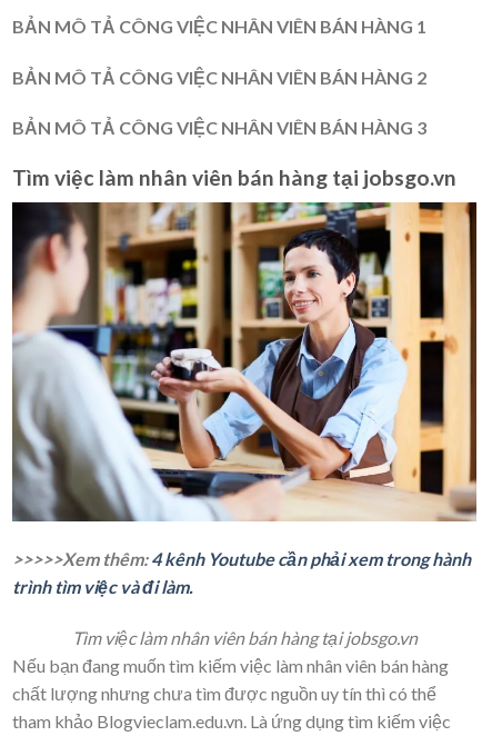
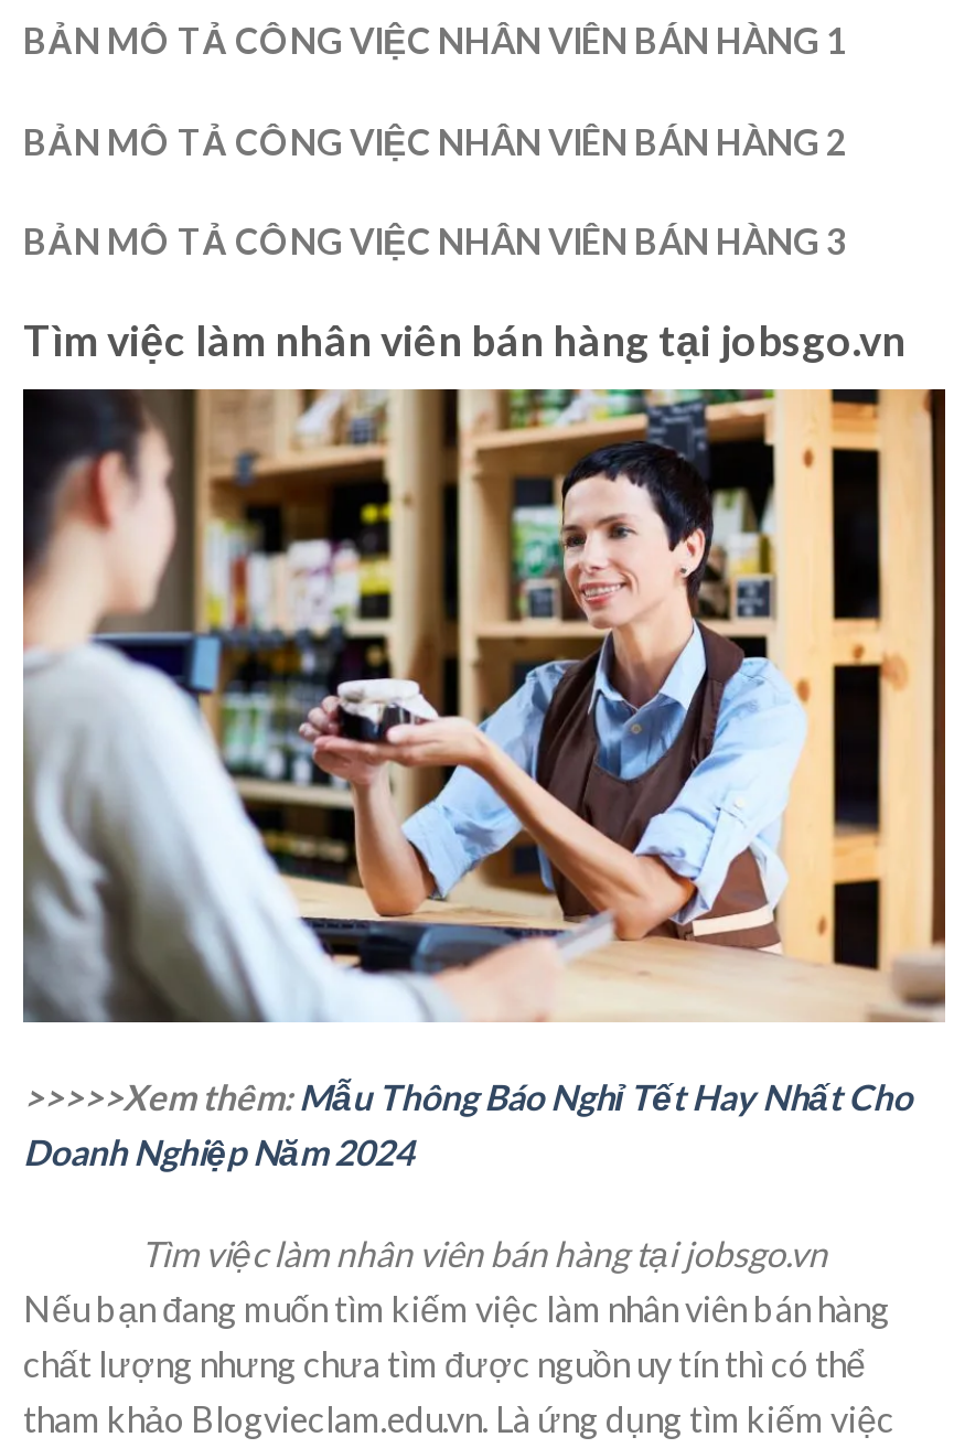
[12,548,471,597] >>>>>Xem thêm: 4 kênh Youtube cần phải xem trong hành | trình tìm việc và đi làm. -> [23,1075,912,1172] >>>>>Xem thêm: Mẫu Thông Báo Nghỉ Tết Hay Nhất Cho | Doanh Nghiệp Năm 2024

